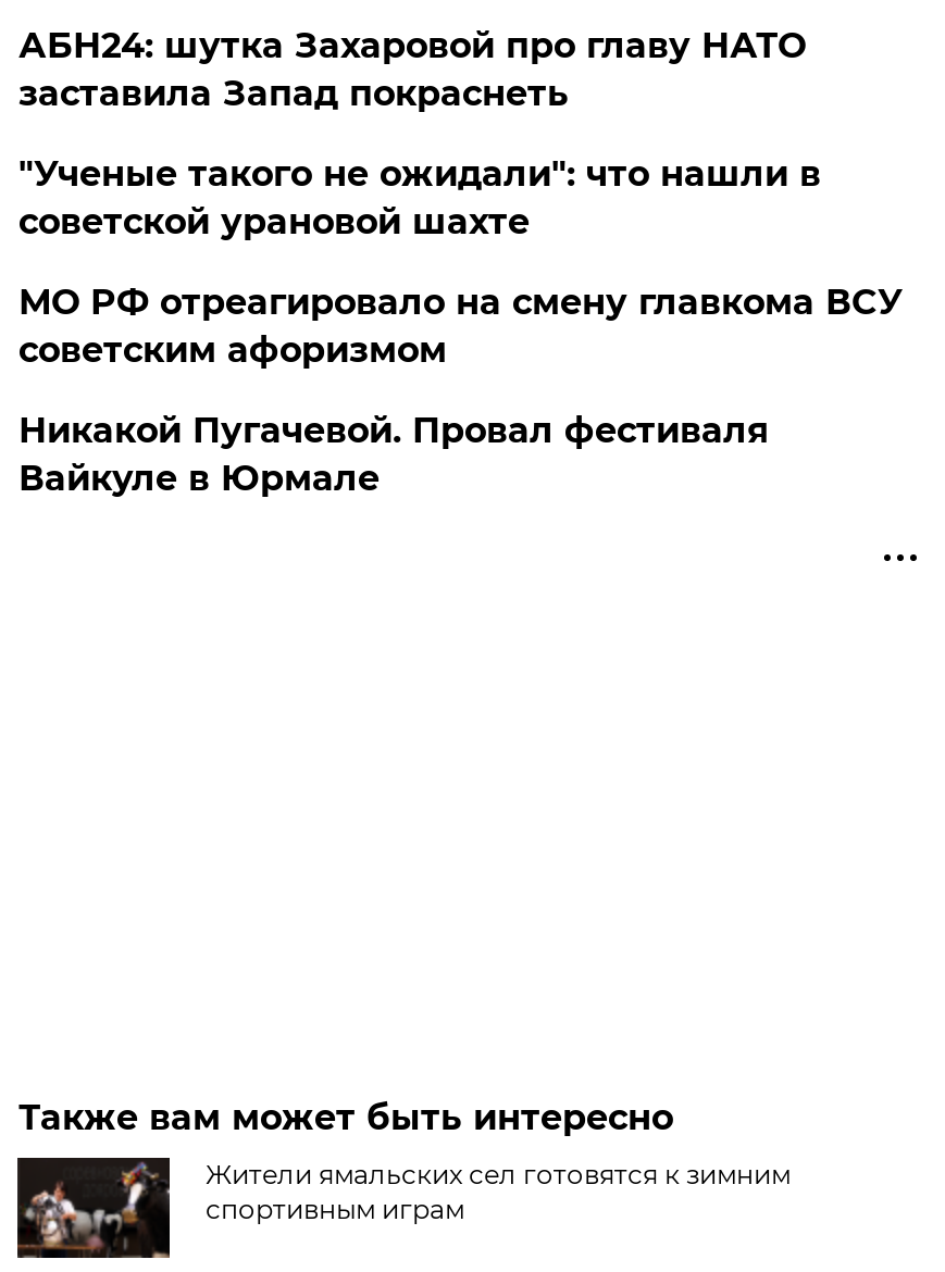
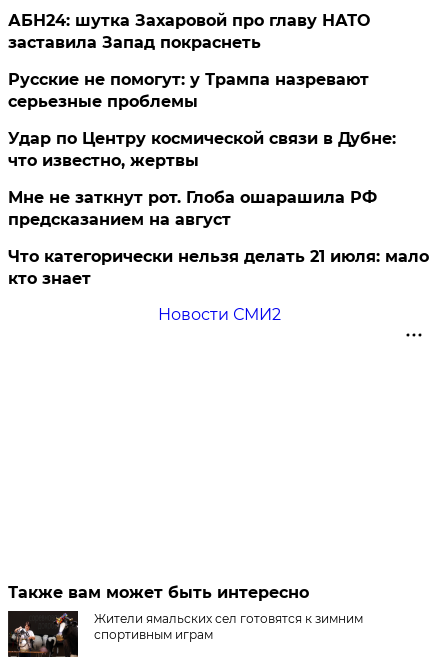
[18,153,903,499] "Ученые такого не ожидали": что нашли в | советской урановой шахте | МО РФ отреагировало на смену главкома ВСУ | советским афоризмом | Никакой Пугачевой. Провал фестиваля | Вайкуле в Юрмале -> [8,70,429,324] Русские не помогут: у Трампа назревают | серьезные проблемы | Удар по Центру космической связи в Дубне: | что известно, жертвы | Мне не заткнут рот. Глоба ошарашила РФ | предсказанием на август | Что категорически нельзя делать 21 июля: мало | кто знает | Новости СМИ2

